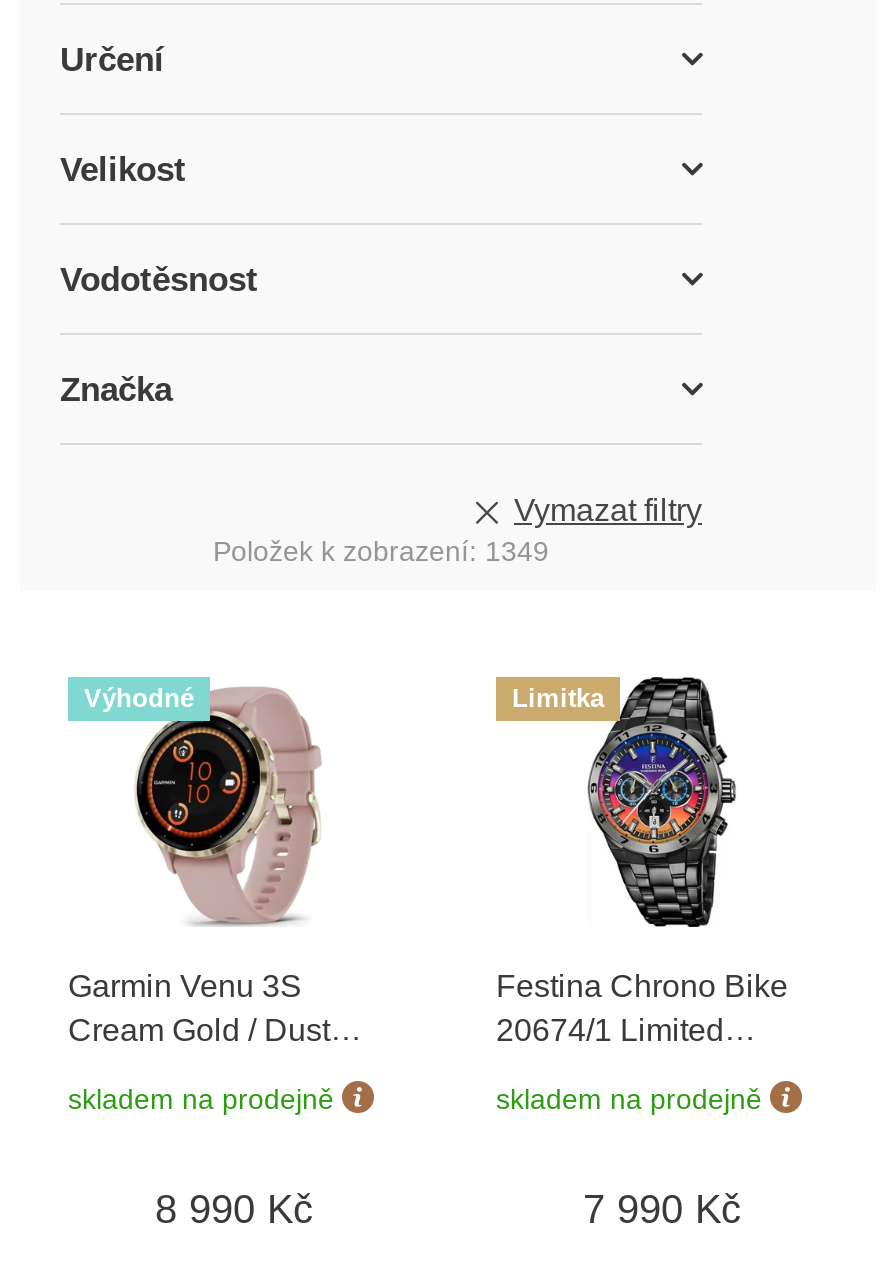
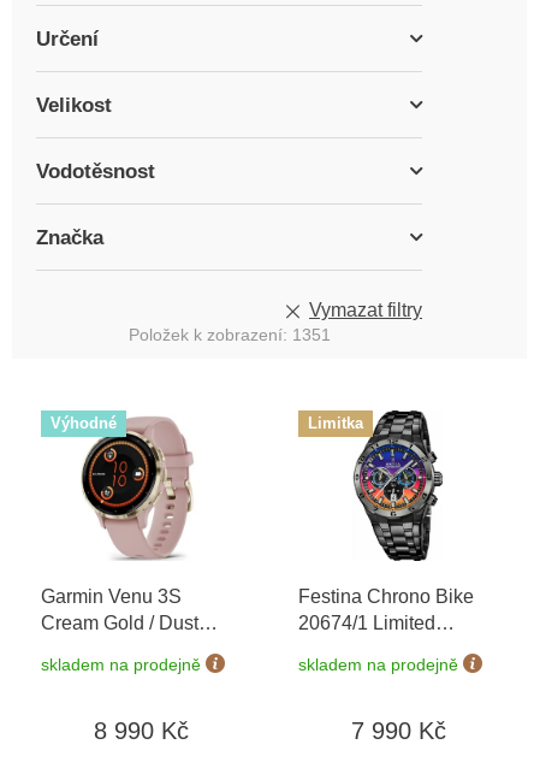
[213,535,549,567] Položek k zobrazení: 1349 -> [128,325,330,344] Položek k zobrazení: 1351

